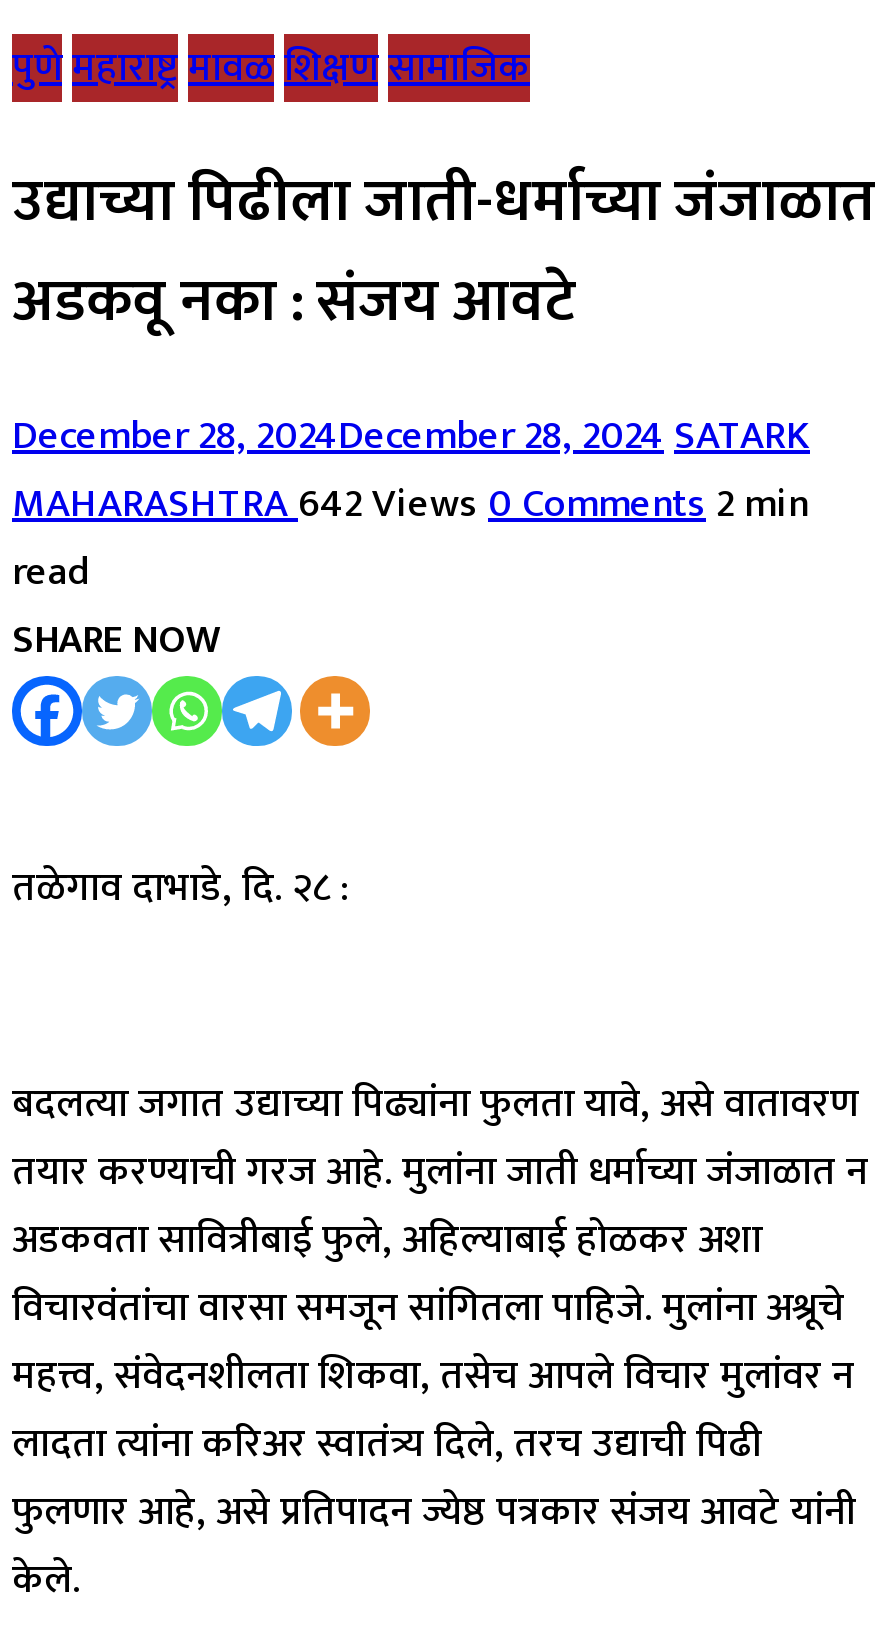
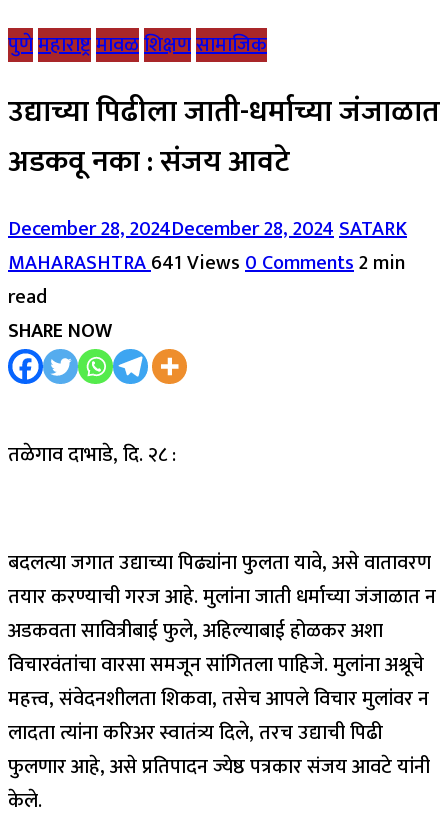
[12,470,808,538] MAHARASHTRA642 Views 0 Comments 2 min -> [8,246,405,280] MAHARASHTRA641 Views 0 Comments 2 min

